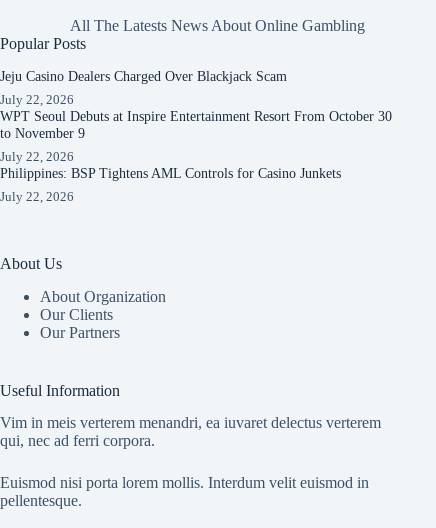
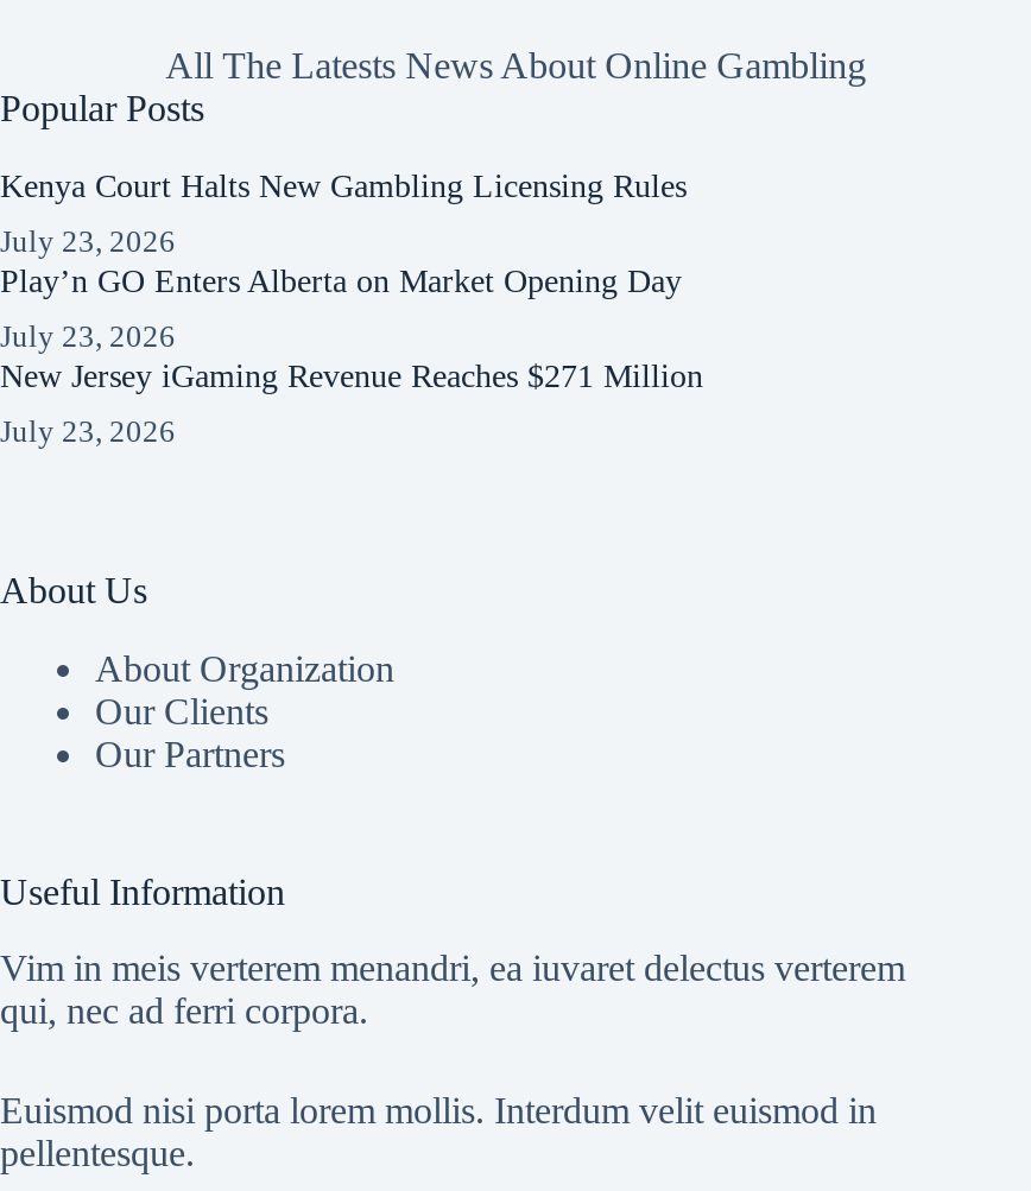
[0,68,287,84] Jeju Casino Dealers Charged Over Blackjack Scam -> [0,166,687,204] Kenya Court Halts New Gambling Licensing Rules
[0,92,392,141] July 22, 2026 | WPT Seoul Debuts at Inspire Entertainment Resort From October 30 | to November 9 -> [0,223,682,299] July 23, 2026 | Play’n GO Enters Alberta on Market Opening Day
[0,149,341,181] July 22, 2026 | Philippines: BSP Tightens AML Controls for Casino Junkets -> [0,318,703,394] July 23, 2026 | New Jersey iGaming Revenue Reaches $271 Million
[0,189,74,204] July 22, 2026 -> [0,413,176,449] July 23, 2026

